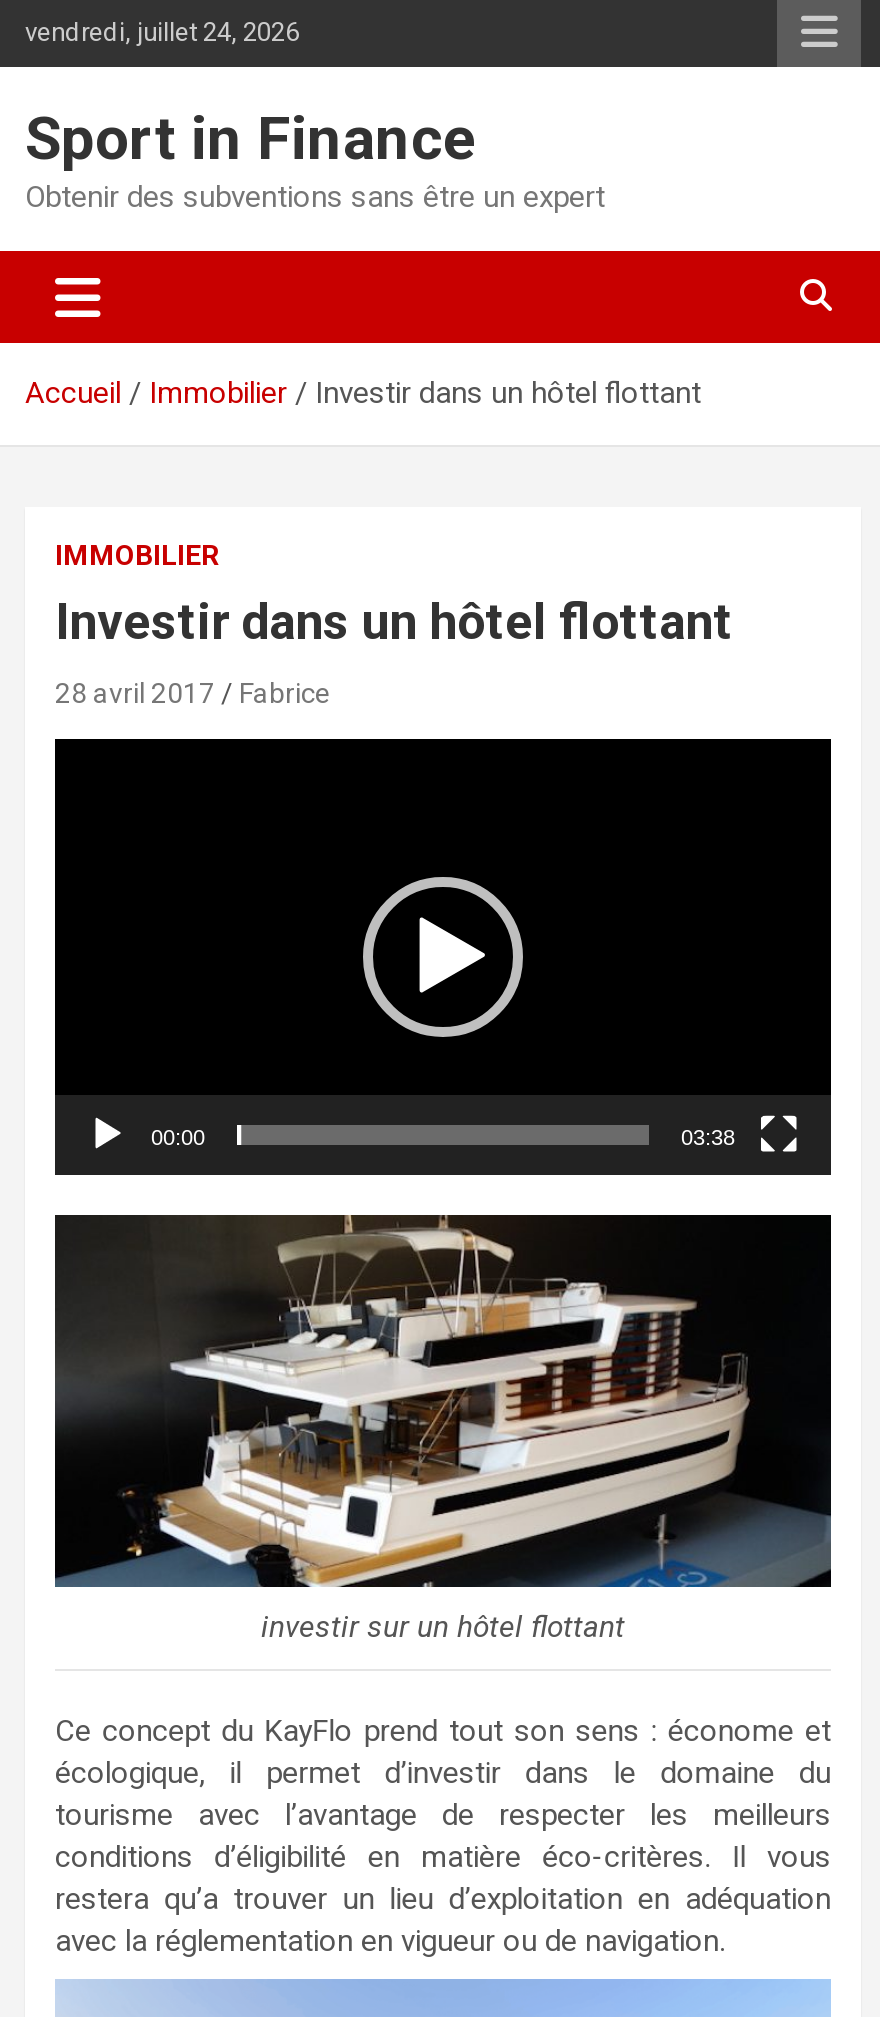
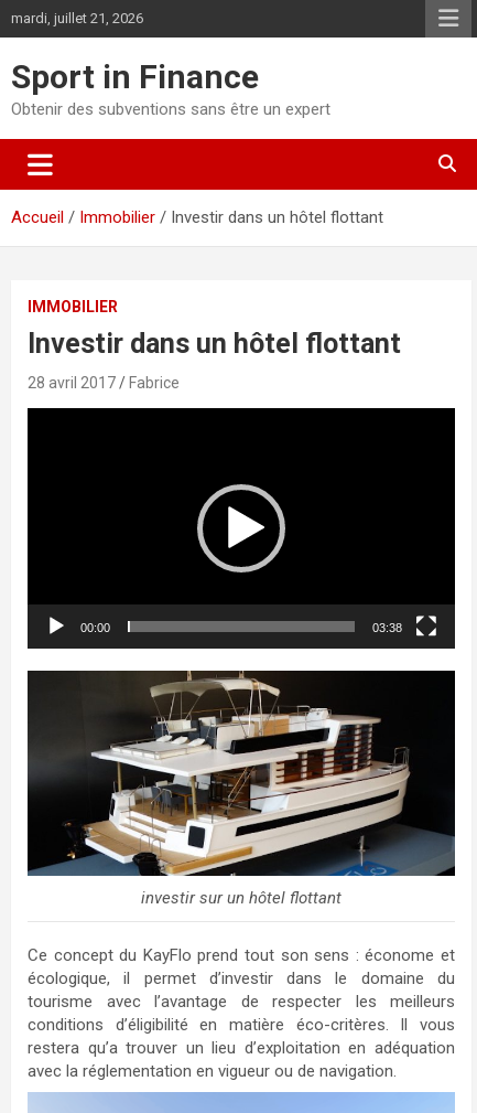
[25,17,299,47] vendredi, juillet 24, 2026 -> [11,10,143,26] mardi, juillet 21, 2026

